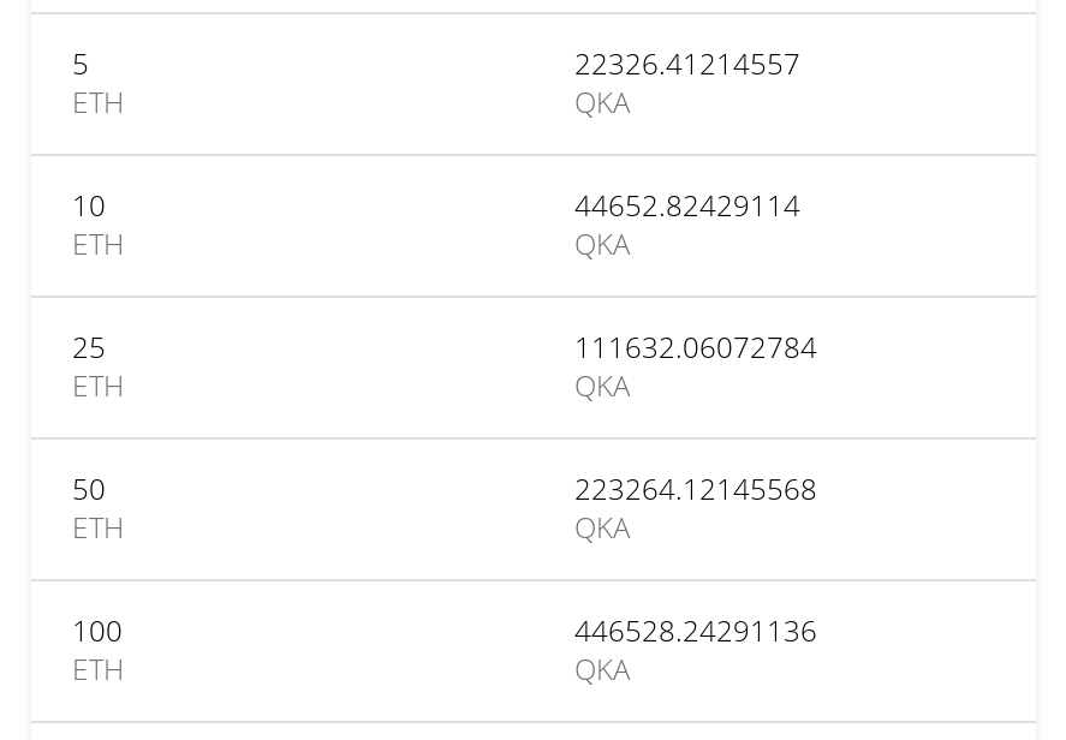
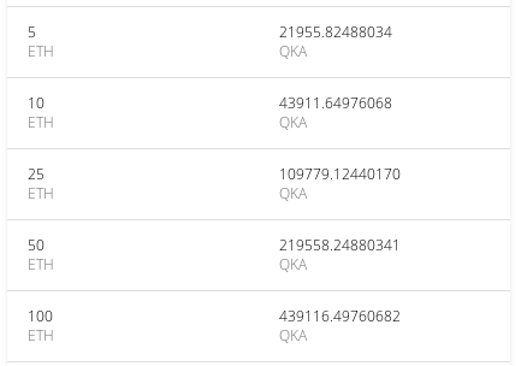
[574,43,800,84] 22326.41214557 -> [279,22,392,42] 21955.82488034
[574,185,800,226] 44652.82429114 -> [279,93,392,113] 43911.64976068
[574,327,817,368] 111632.06072784 -> [279,164,401,184] 109779.12440170
[574,469,817,509] 223264.12145568 -> [279,235,401,255] 219558.24880341
[574,610,817,651] 446528.24291136 -> [279,306,401,326] 439116.49760682

